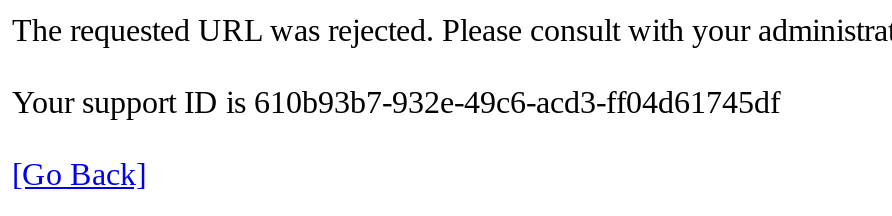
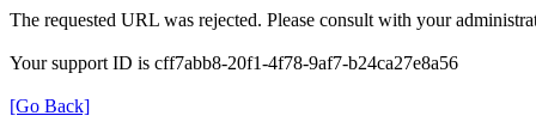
[12,85,780,119] Your support ID is 610b93b7-932e-49c6-acd3-ff04d61745df -> [10,53,458,73] Your support ID is cff7abb8-20f1-4f78-9af7-b24ca27e8a56

